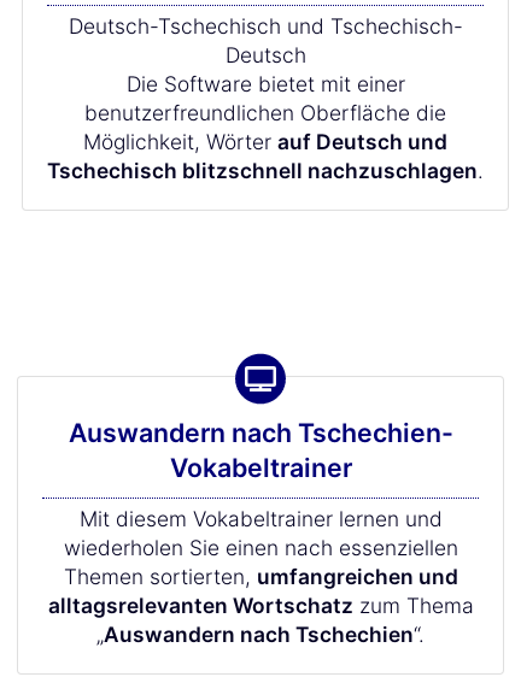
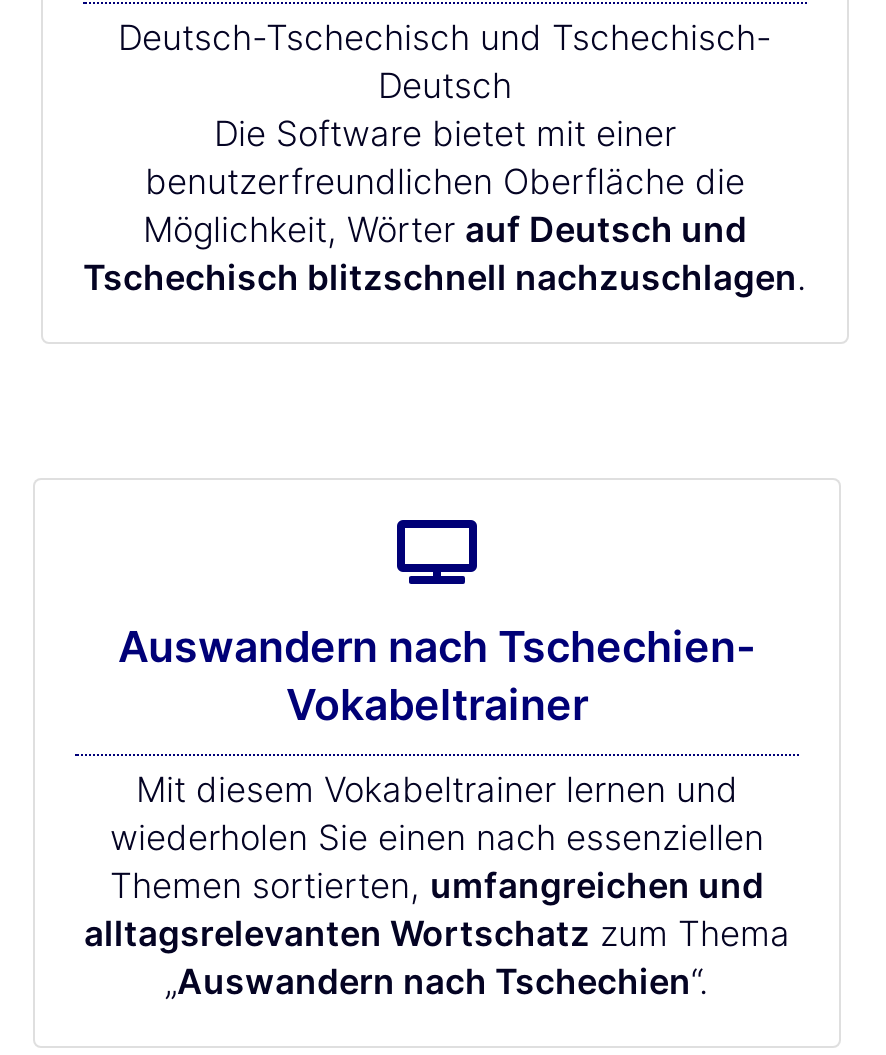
[234,352,287,406] [image] -> [395,518,479,600] [image]

